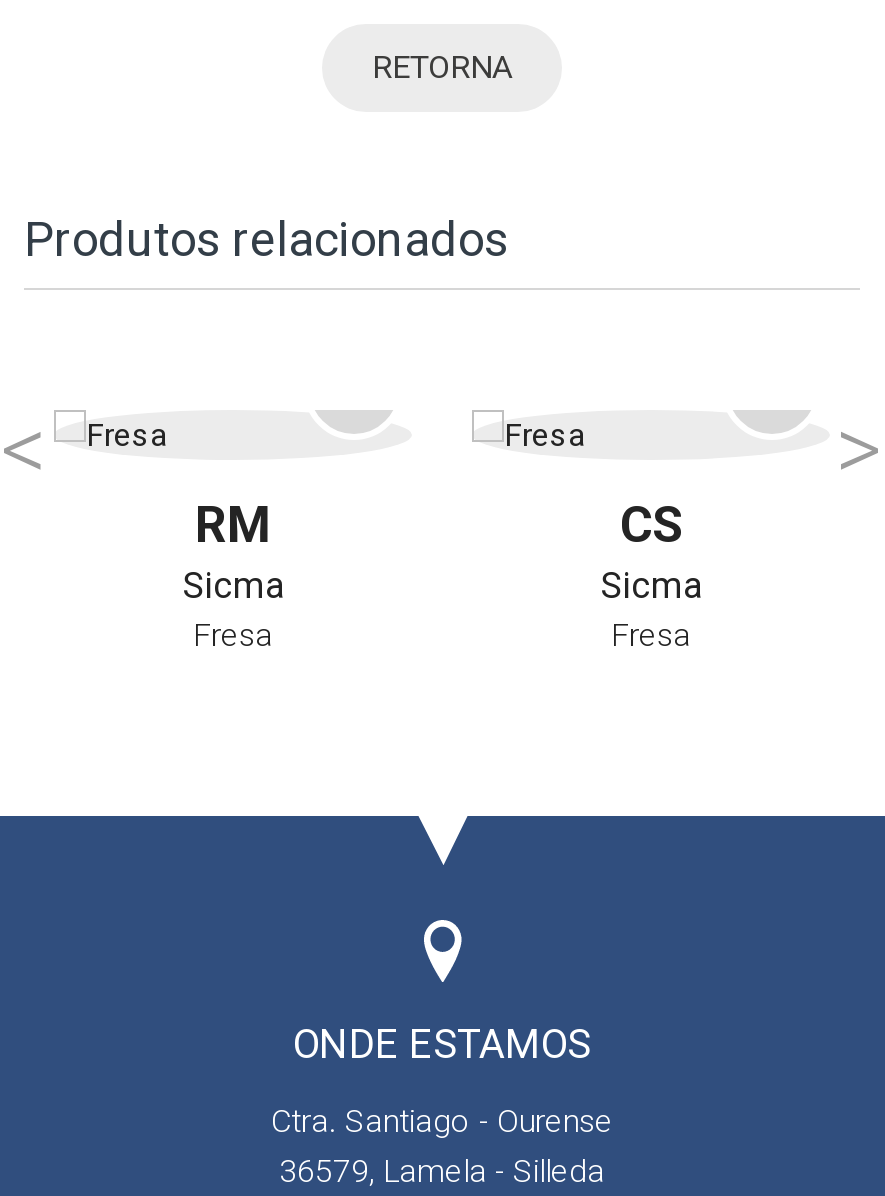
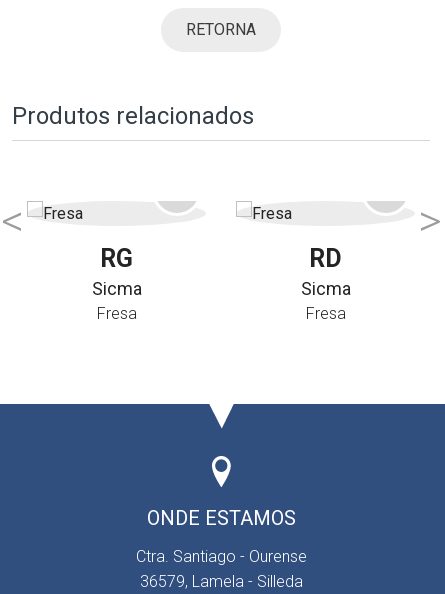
[195,496,271,554] RM -> [100,244,133,273] RG
[620,496,682,554] CS -> [309,244,342,273] RD

